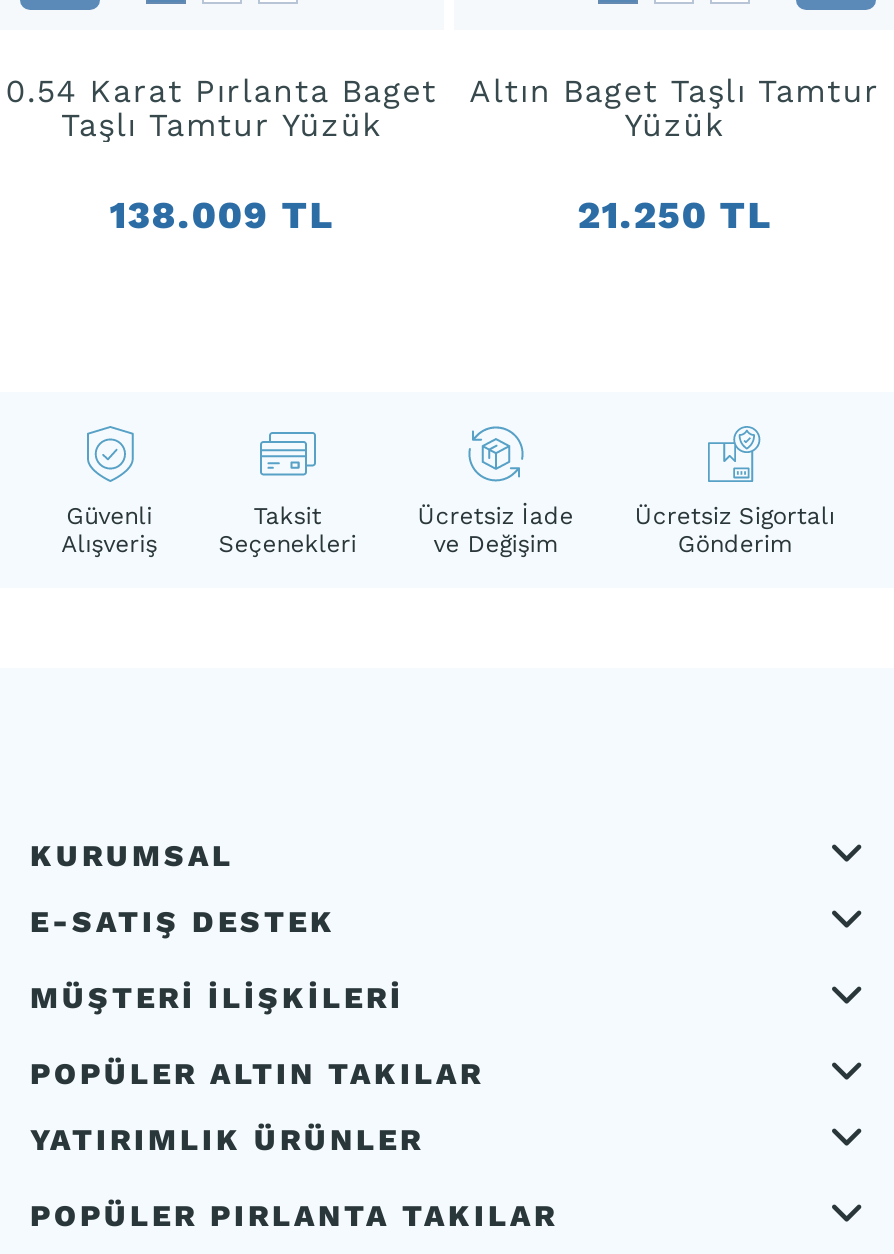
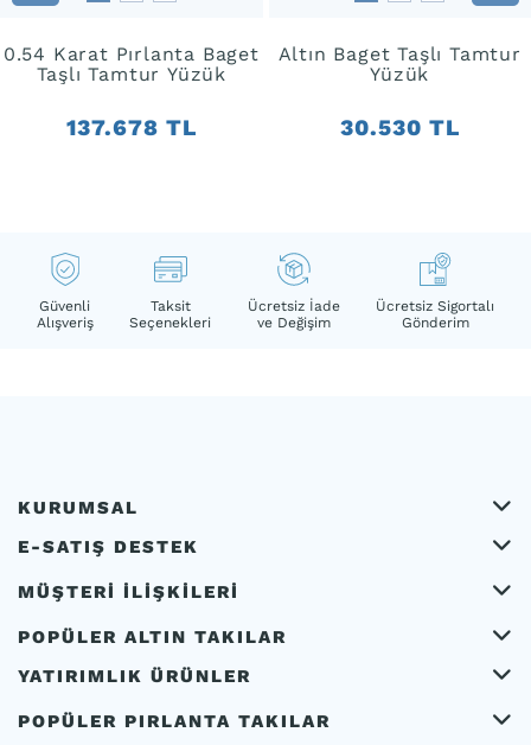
[110,192,334,238] 138.009 TL -> [66,114,197,141] 137.678 TL
[578,192,772,238] 21.250 TL -> [340,114,460,141] 30.530 TL

